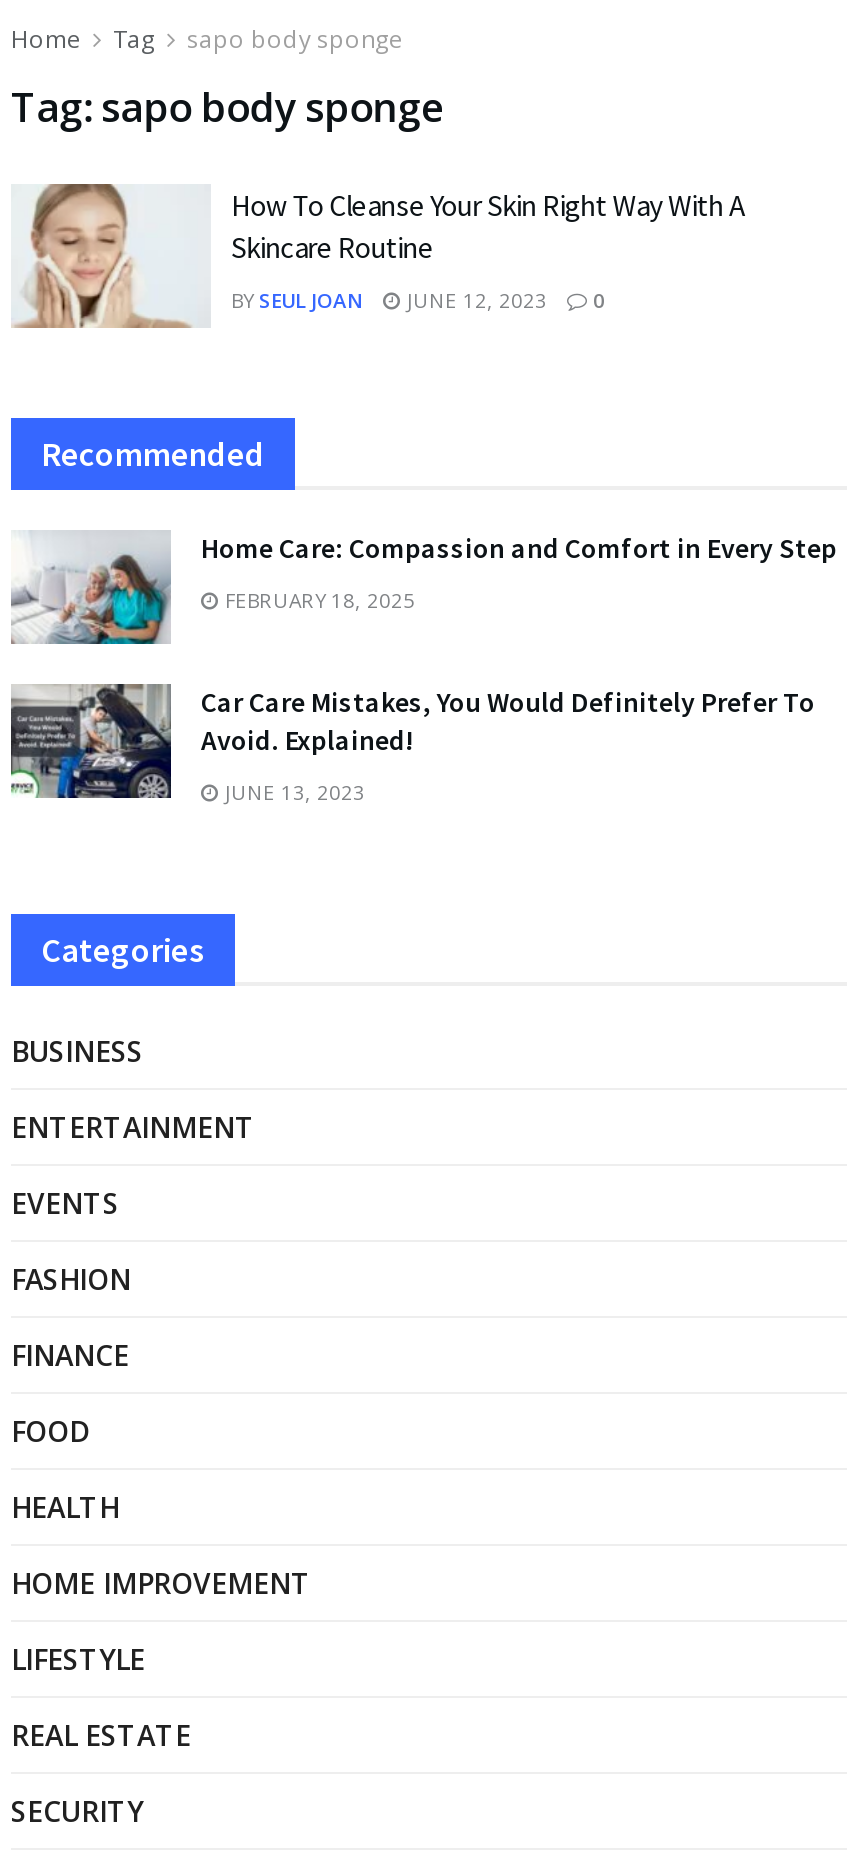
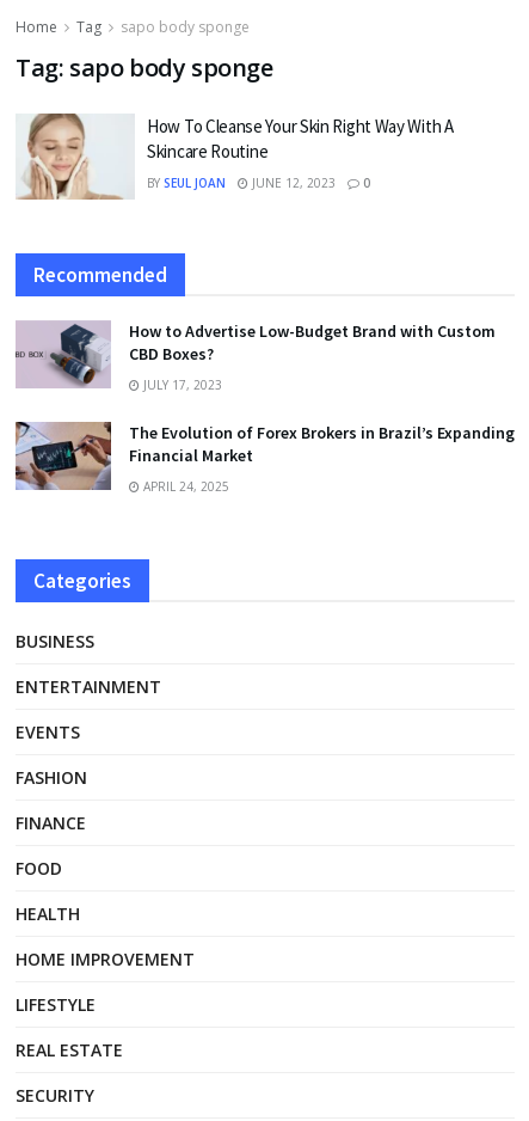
[11,529,837,646] [image] | Home Care: Compassion and Comfort in Every Step -> [14,320,496,388] [image] | How to Advertise Low-Budget Brand with Custom | CBD Boxes?
[219,585,415,613] FEBRUARY 18, 2025 -> [140,376,222,393] JULY 17, 2023
[9,682,815,800] [image] | Car Care Mistakes, You Would Definitely Prefer To | Avoid. Explained! -> [14,421,515,491] [image] | The Evolution of Forex Brokers in Brazil’s Expanding | Financial Market
[219,777,365,805] JUNE 13, 2023 -> [140,477,229,494] APRIL 24, 2025

